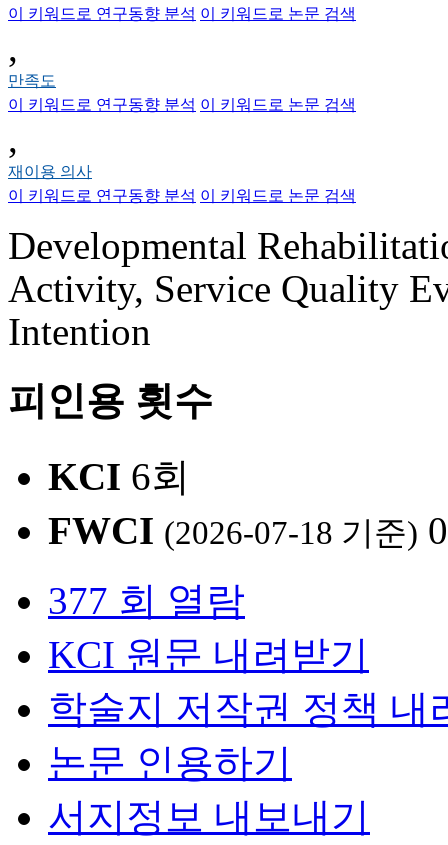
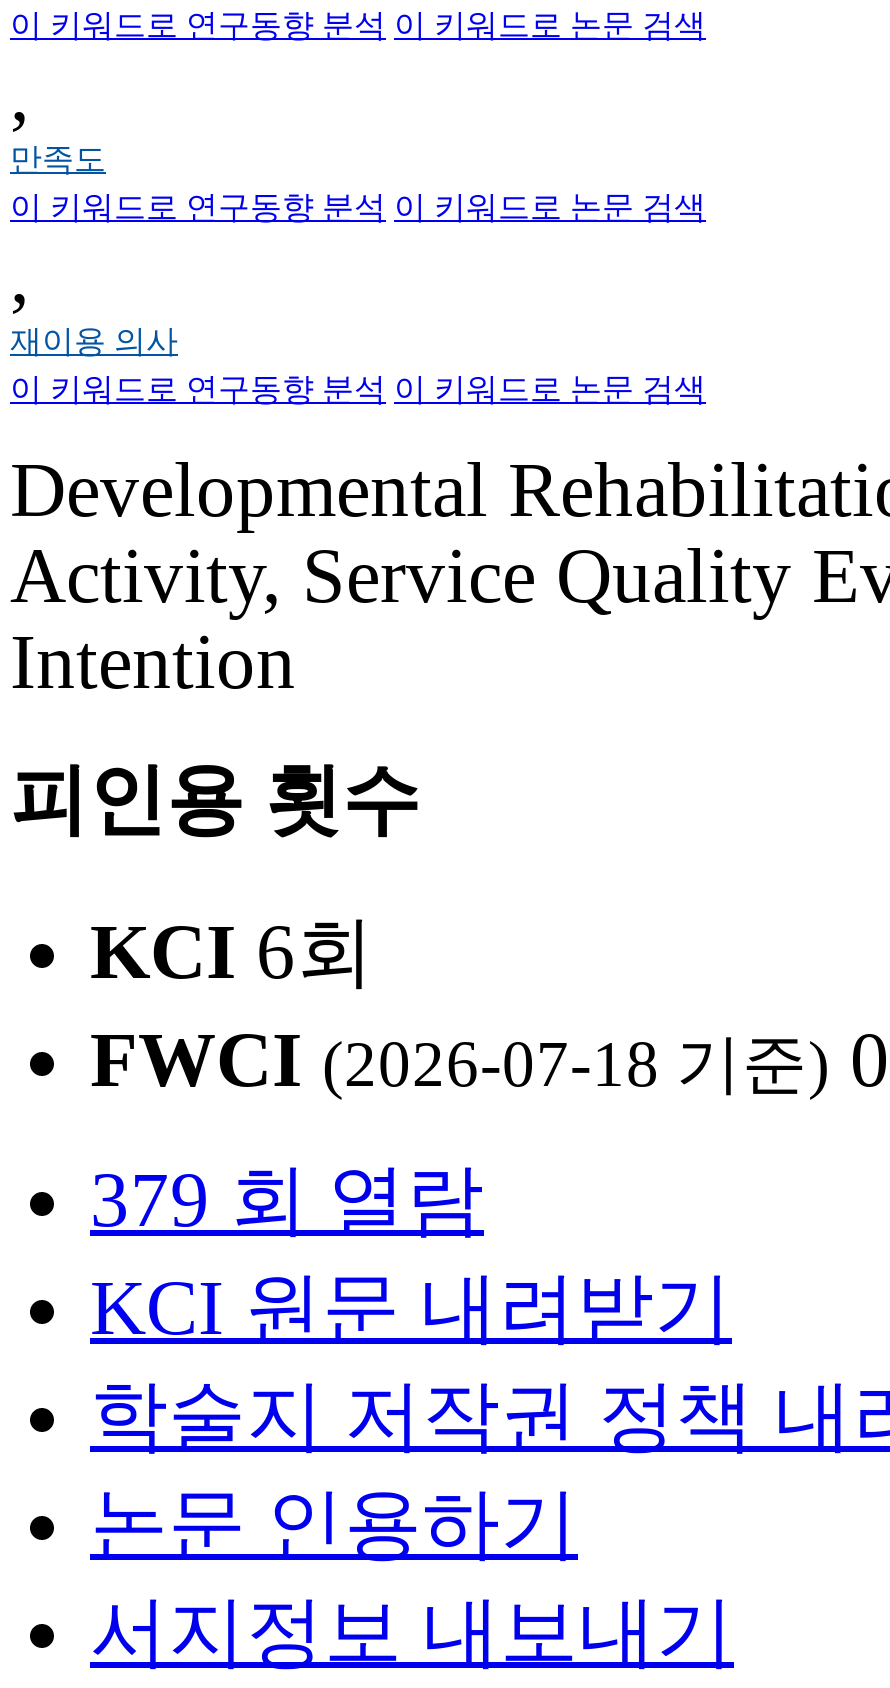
[48,579,245,622] 377 회 열람 -> [90,1155,484,1241] 379 회 열람

